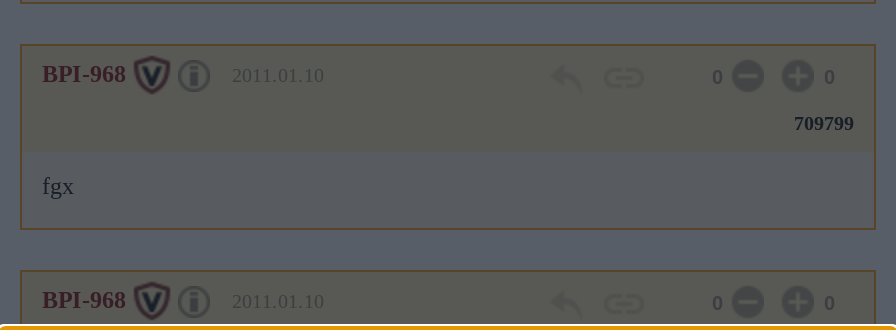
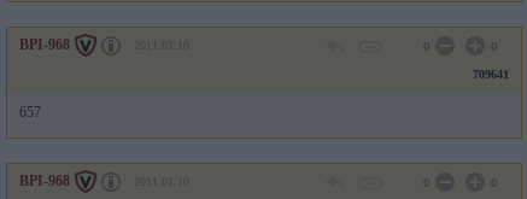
[794,112,854,134] 709799 -> [473,68,509,81] 709641
[42,172,74,200] fgx -> [19,104,41,121] 657

